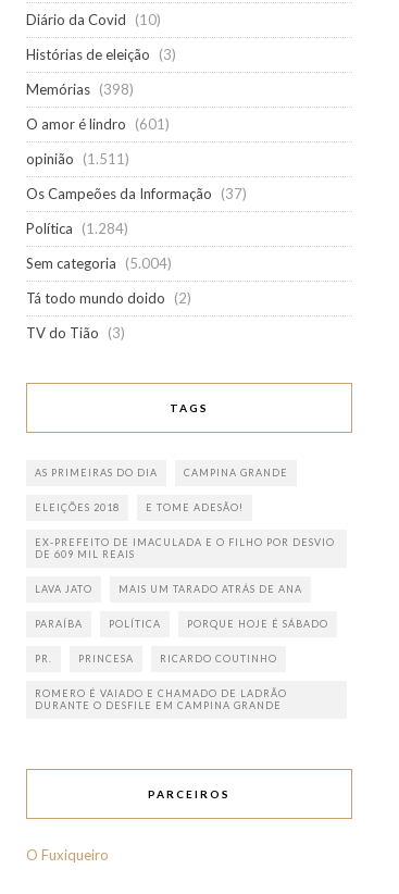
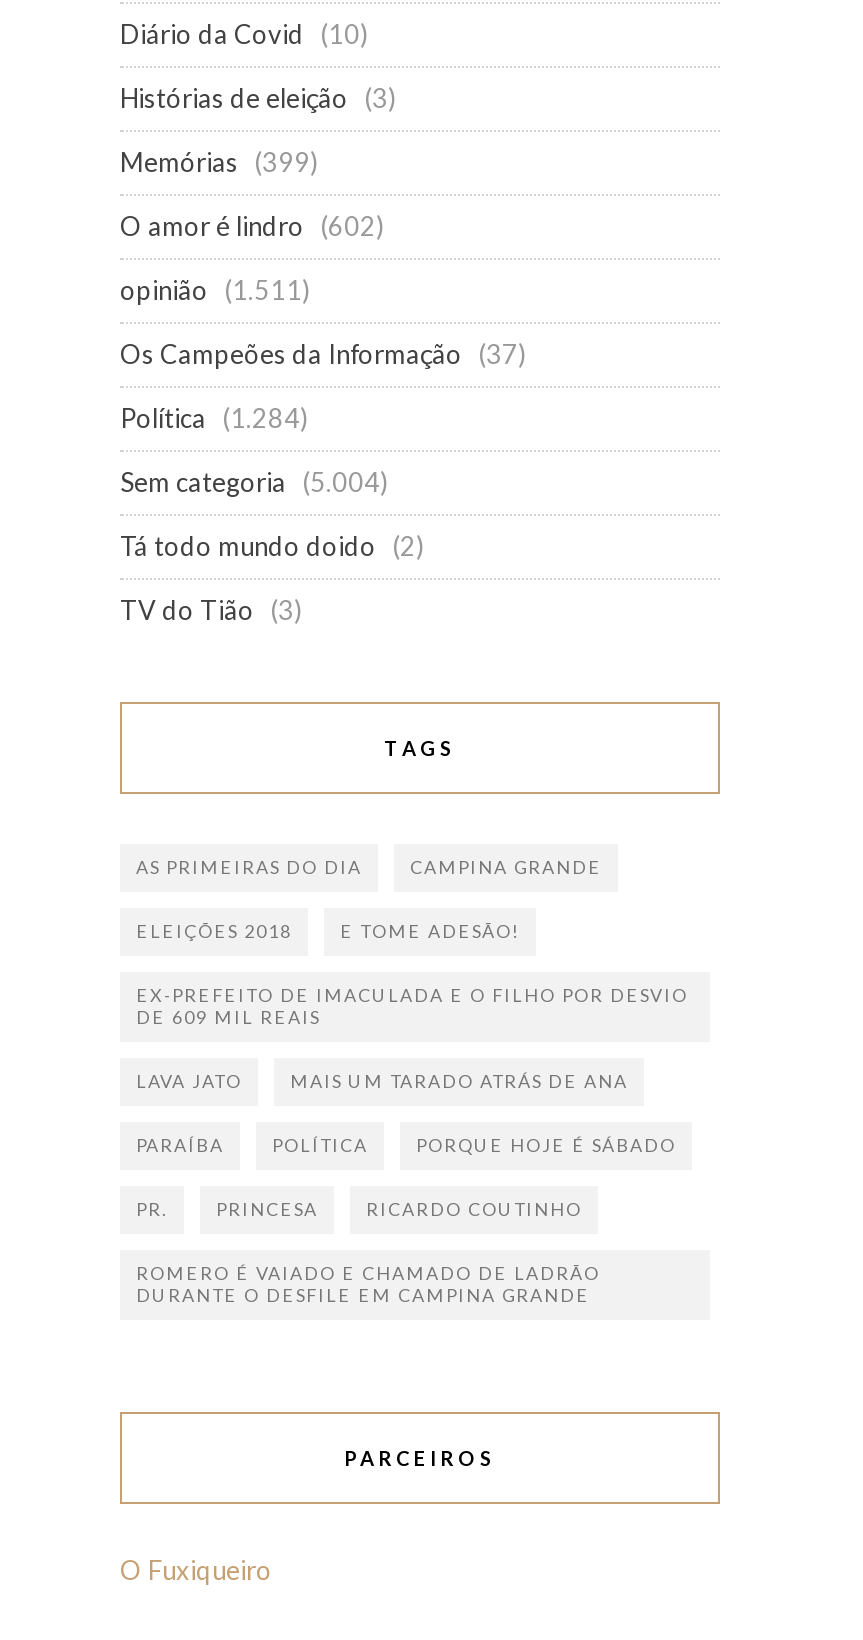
[26,81,134,98] Memórias (398) -> [120,146,318,178] Memórias (399)
[26,116,170,133] O amor é lindro (601) -> [120,210,384,242] O amor é lindro (602)

